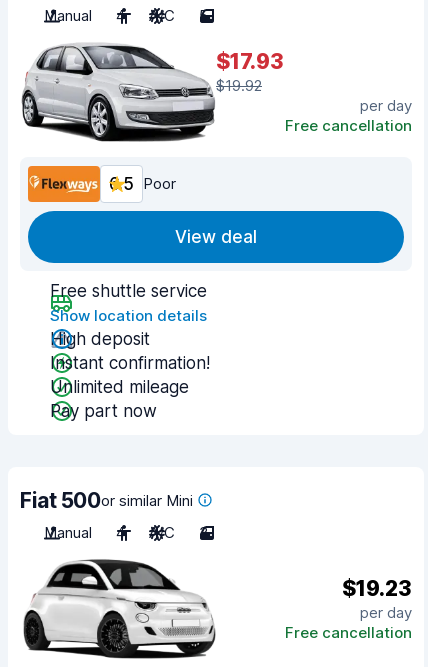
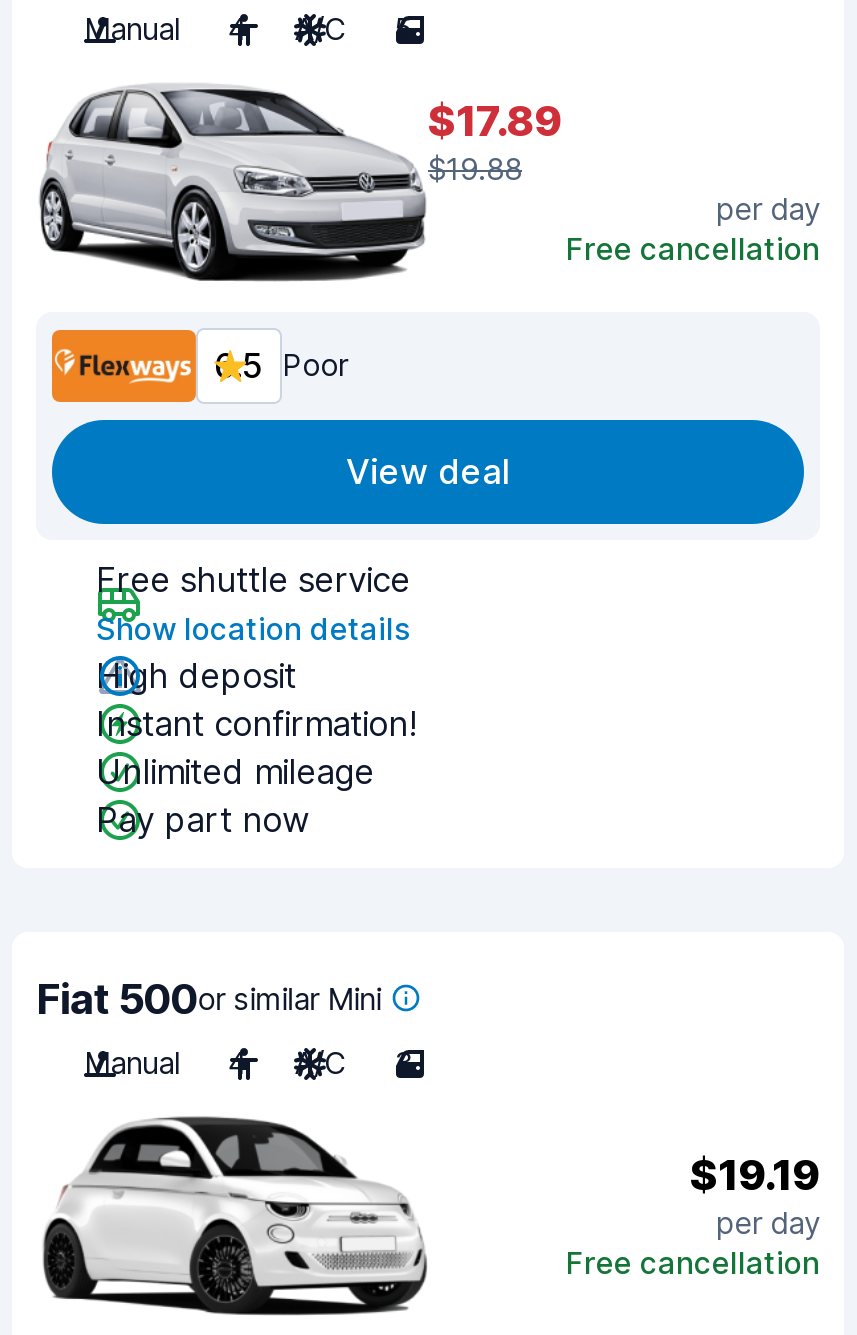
[216,48,284,73] $17.93 -> [428,95,562,145] $17.89
[216,75,262,94] $19.92 -> [428,149,522,187] $19.88
[342,575,412,600] $19.23 -> [690,1149,820,1199] $19.19

